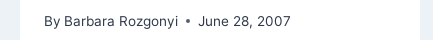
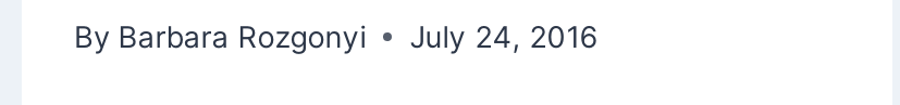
[44,13,291,29] By Barbara Rozgonyi June 28, 2007 -> [74,19,597,54] By Barbara Rozgonyi July 24, 2016

